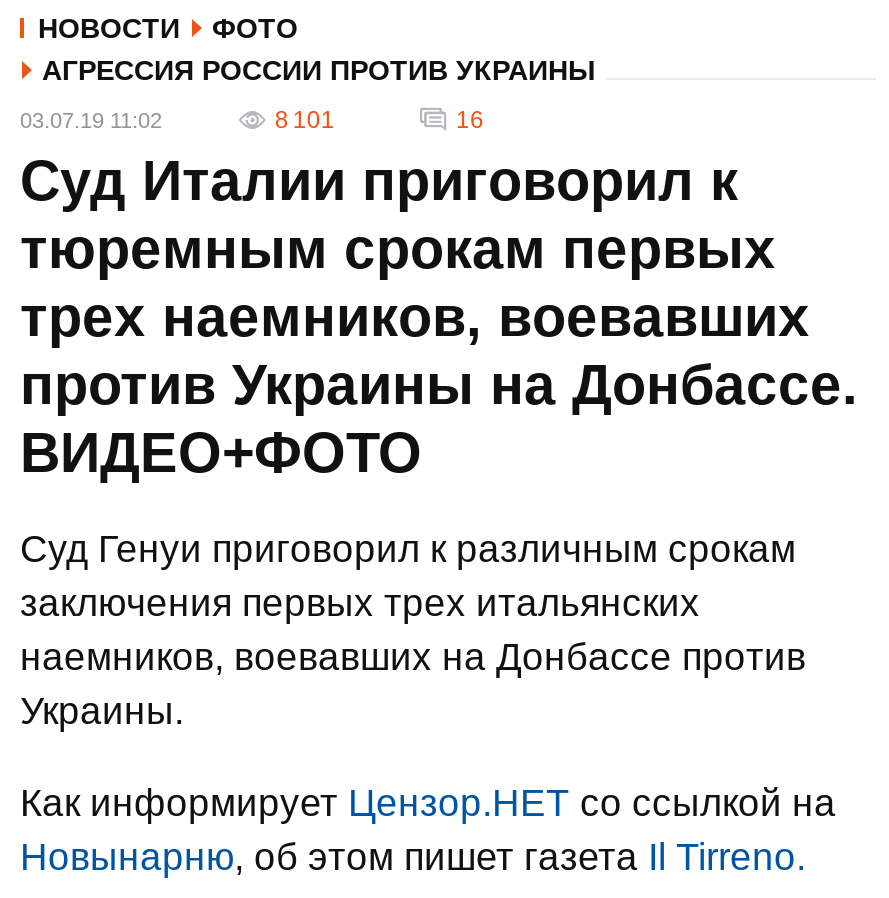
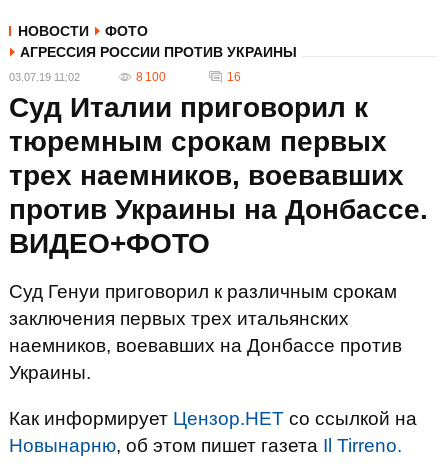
[275,106,335,134] 8 101 -> [136,70,166,84] 8 100

